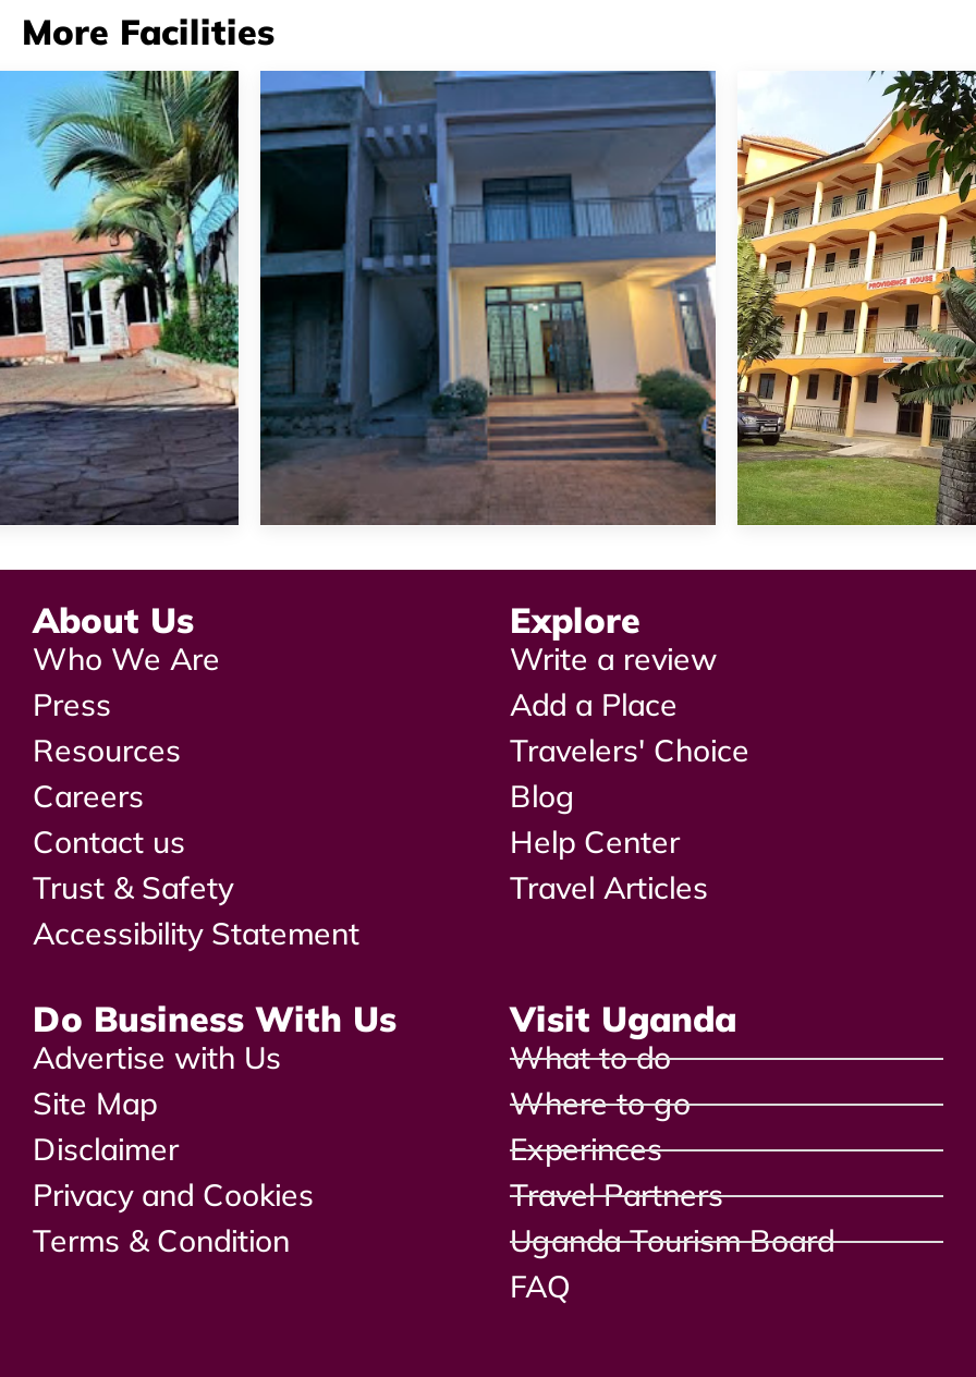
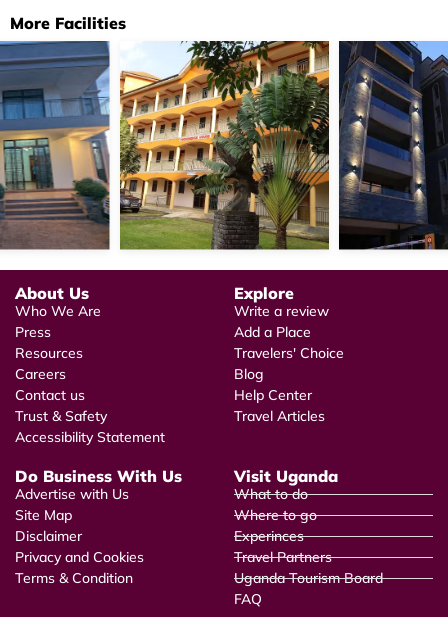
[7,69,242,526] [image] -> [3,40,110,250] [image]
[257,69,717,526] [image] -> [119,40,330,250] [image]
[736,69,969,526] [image] -> [338,40,445,250] [image]

